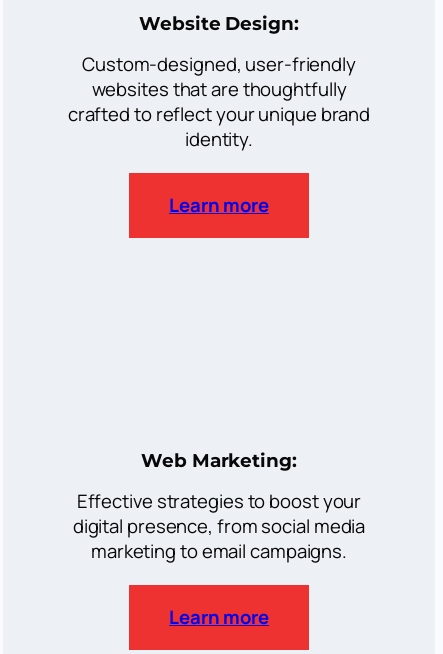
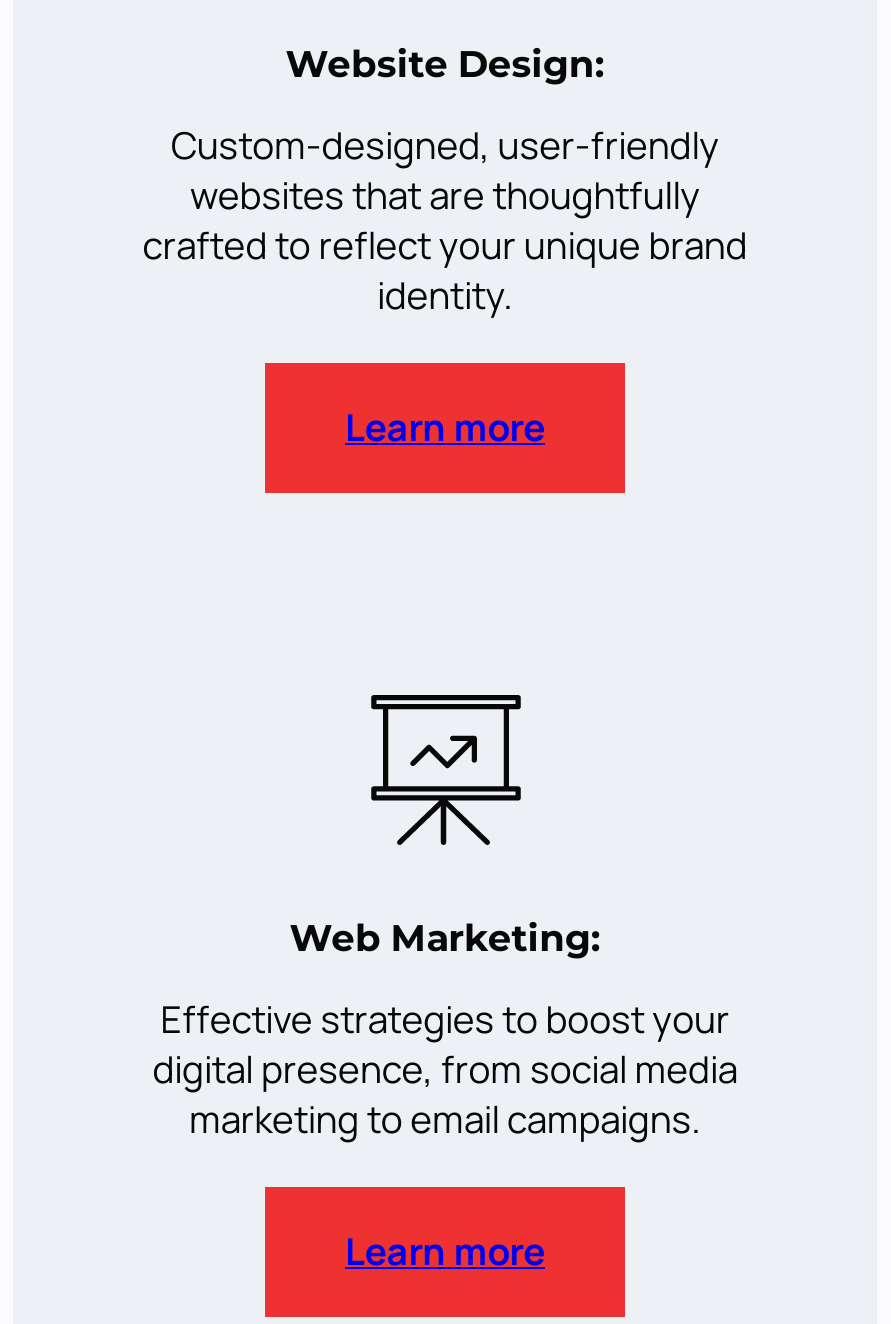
none -> [369,693,523,847] [image]

